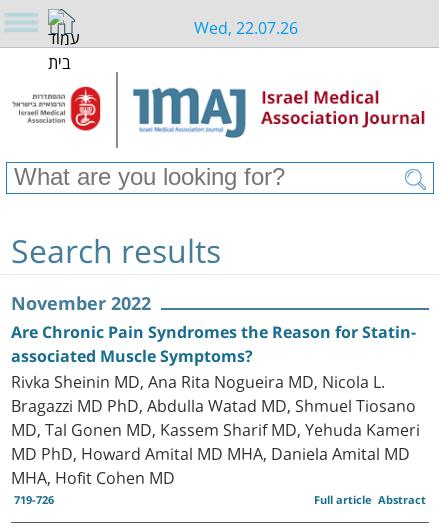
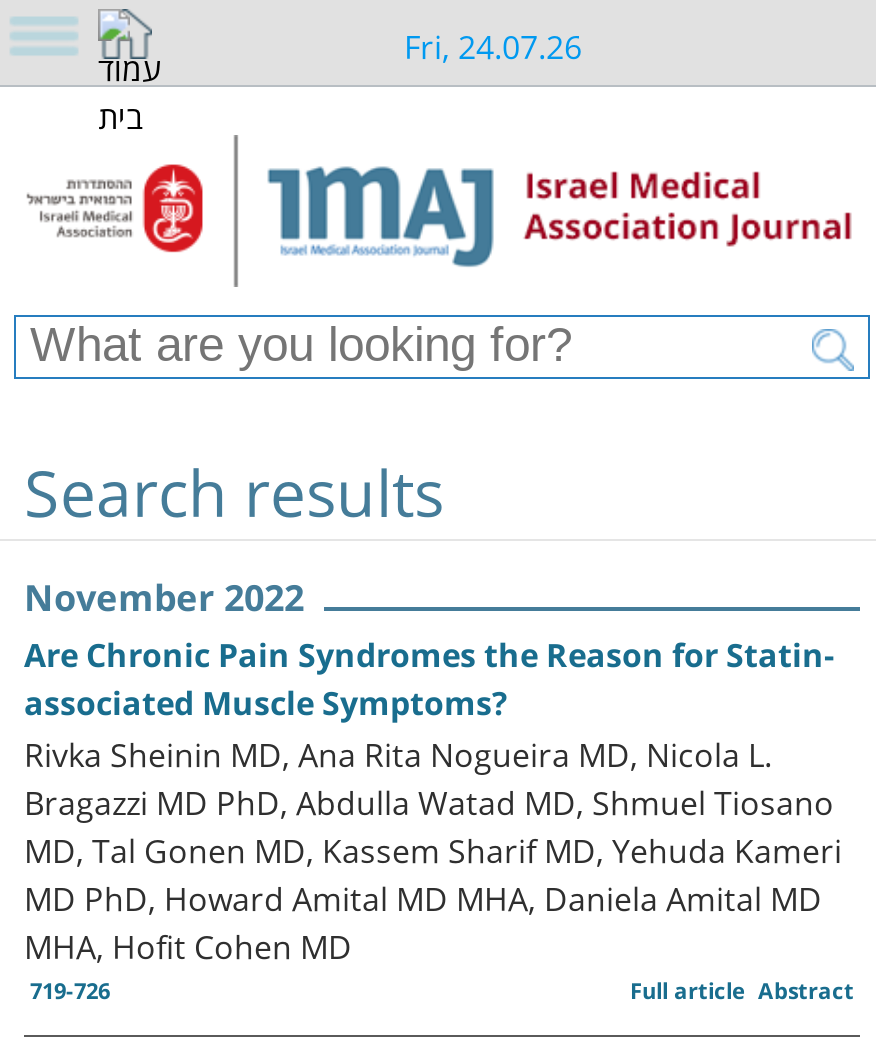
[193,9,297,42] Wed, 22.07.26 -> [404,9,582,75] Fri, 24.07.26

